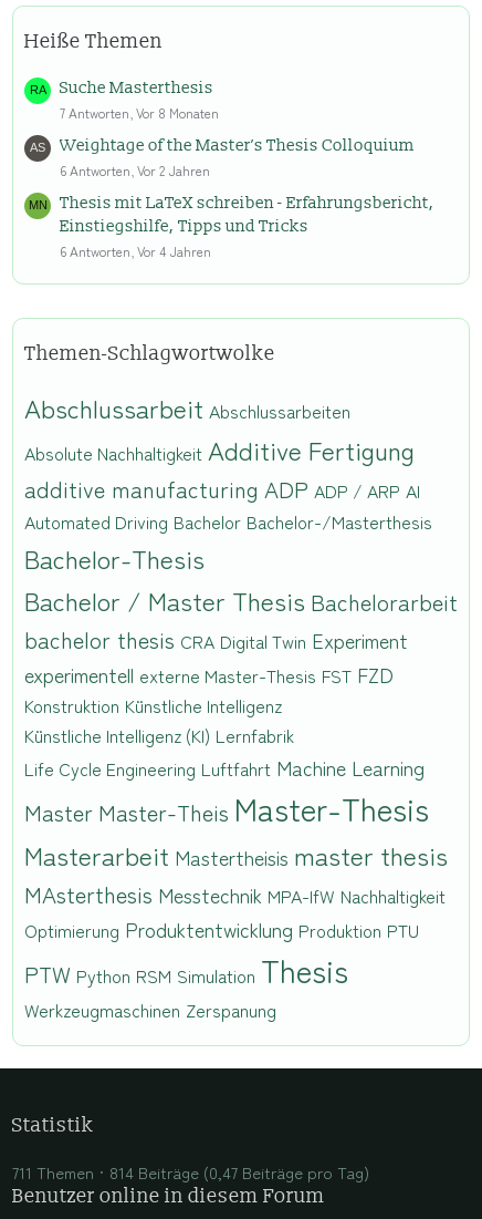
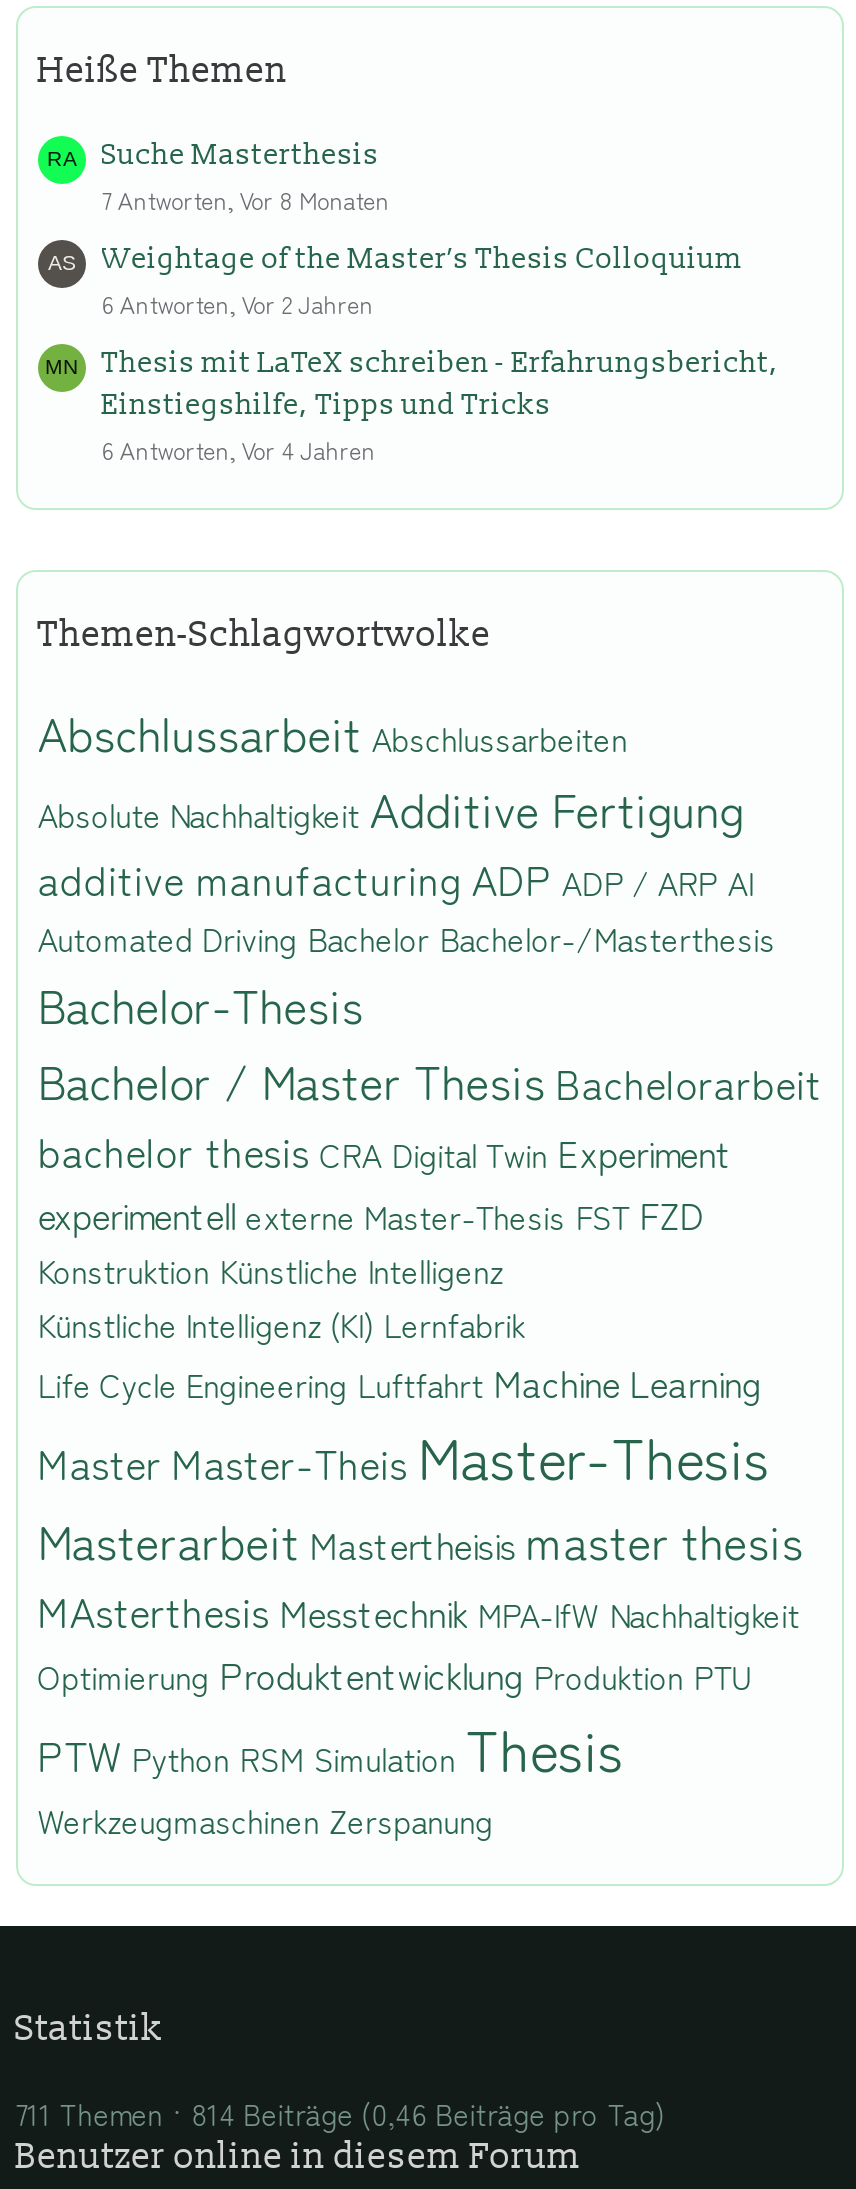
[109,1160,369,1184] 814 Beiträge (0,47 Beiträge pro Tag) -> [191,2092,665,2134] 814 Beiträge (0,46 Beiträge pro Tag)

